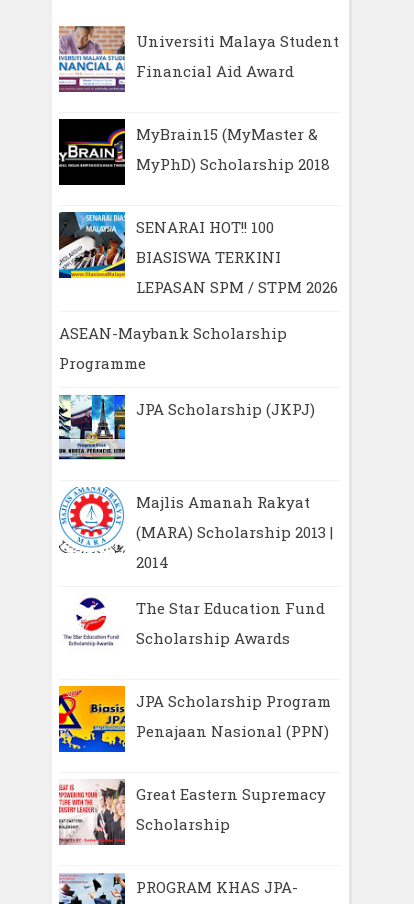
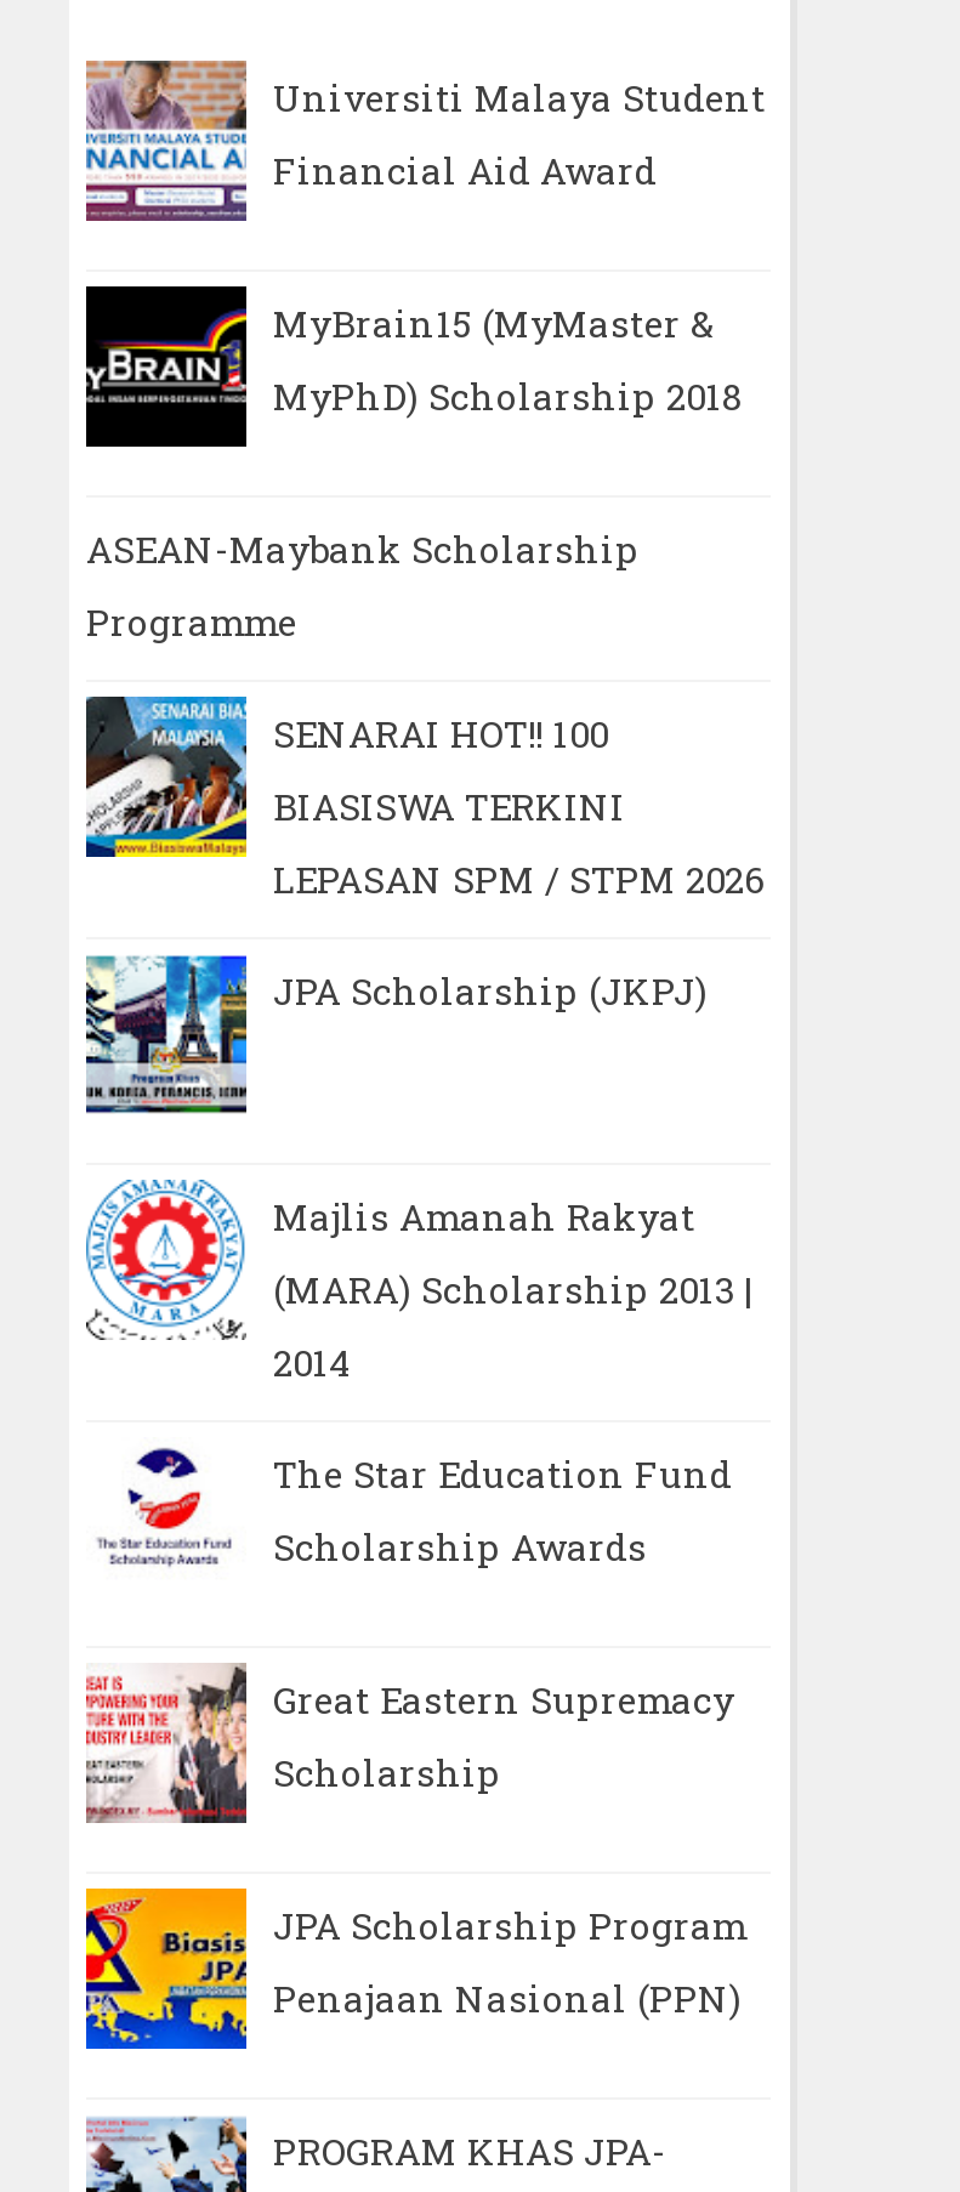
moved [57,211,338,297] -> [81,694,763,903]: [image] | SENARAI HOT!! 100 | BIASISWA TERKINI | LEPASAN SPM / STPM 2026
moved [59,323,287,373] -> [86,524,640,646]: ASEAN-Maybank Scholarship | Programme
moved [57,686,331,753] -> [81,1889,746,2051]: [image] | JPA Scholarship Program | Penajaan Nasional (PPN)
moved [58,779,326,846] -> [84,1663,734,1825]: [image] | Great Eastern Supremacy | Scholarship

